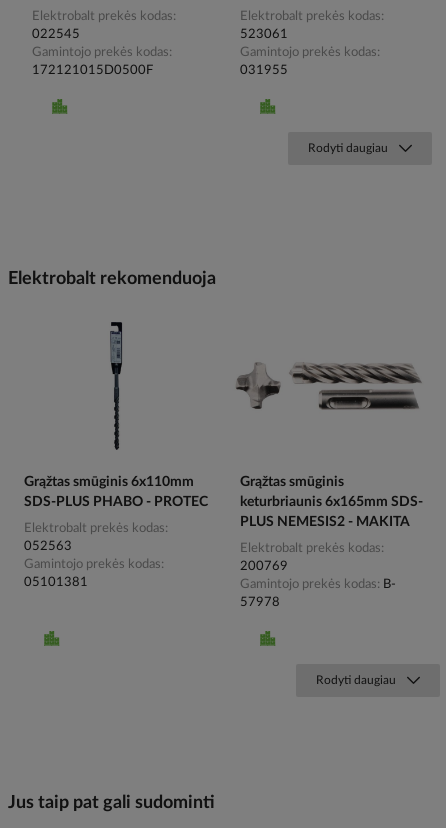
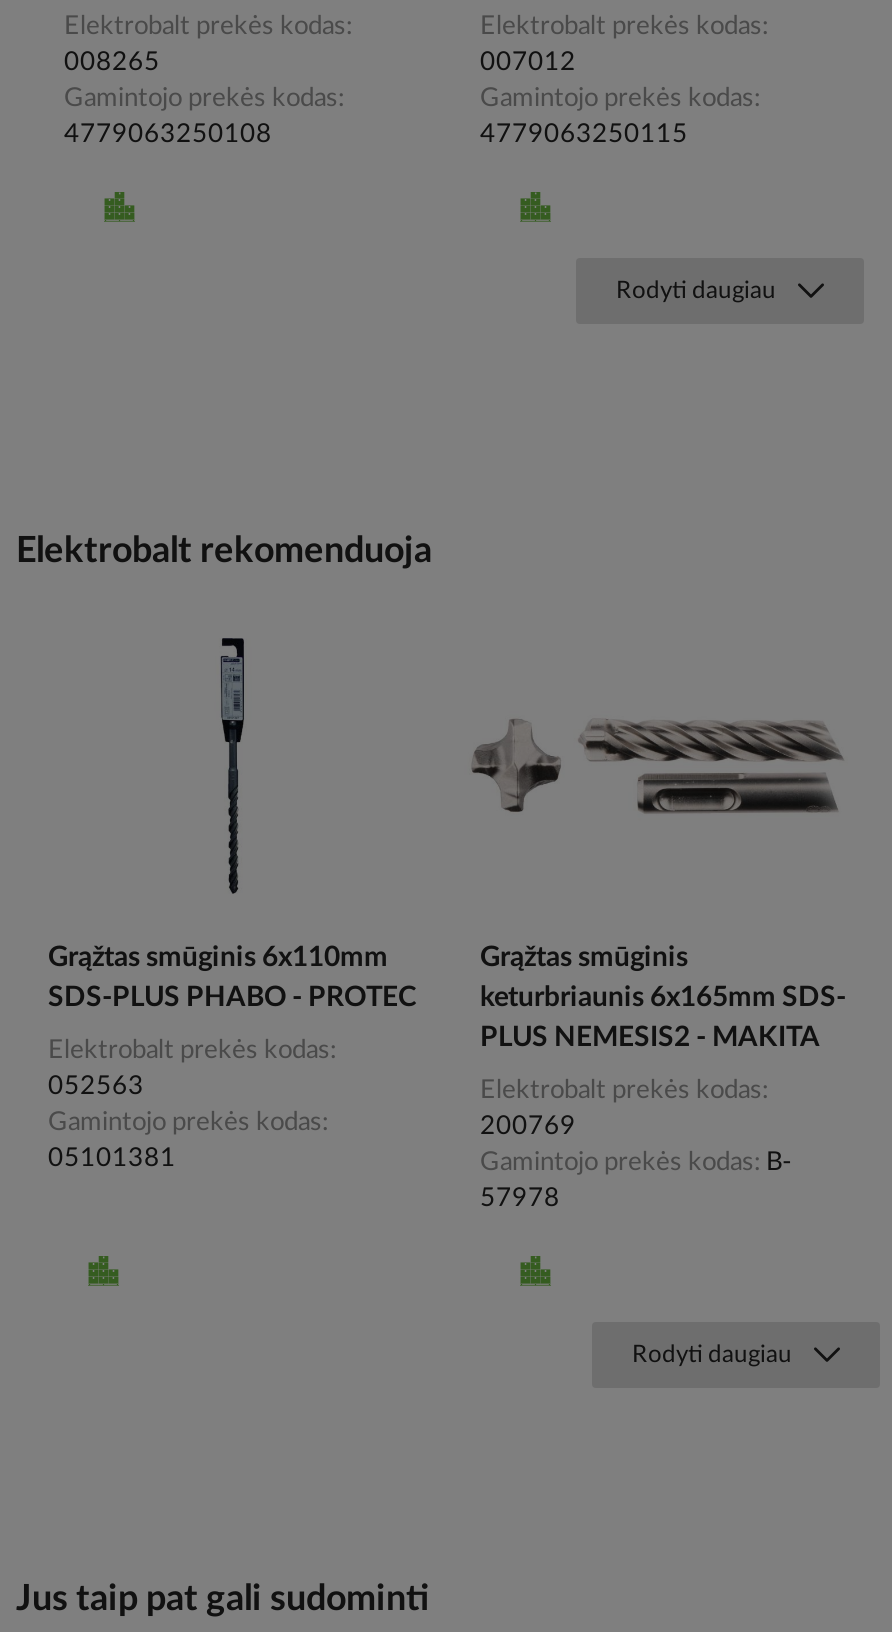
[32,28,80,41] 022545 -> [64,50,160,76] 008265
[240,28,288,41] 523061 -> [480,50,576,76] 007012
[32,64,153,77] 172121015D0500F -> [64,122,272,148] 4779063250108
[240,64,288,77] 031955 -> [480,122,688,148] 4779063250115

